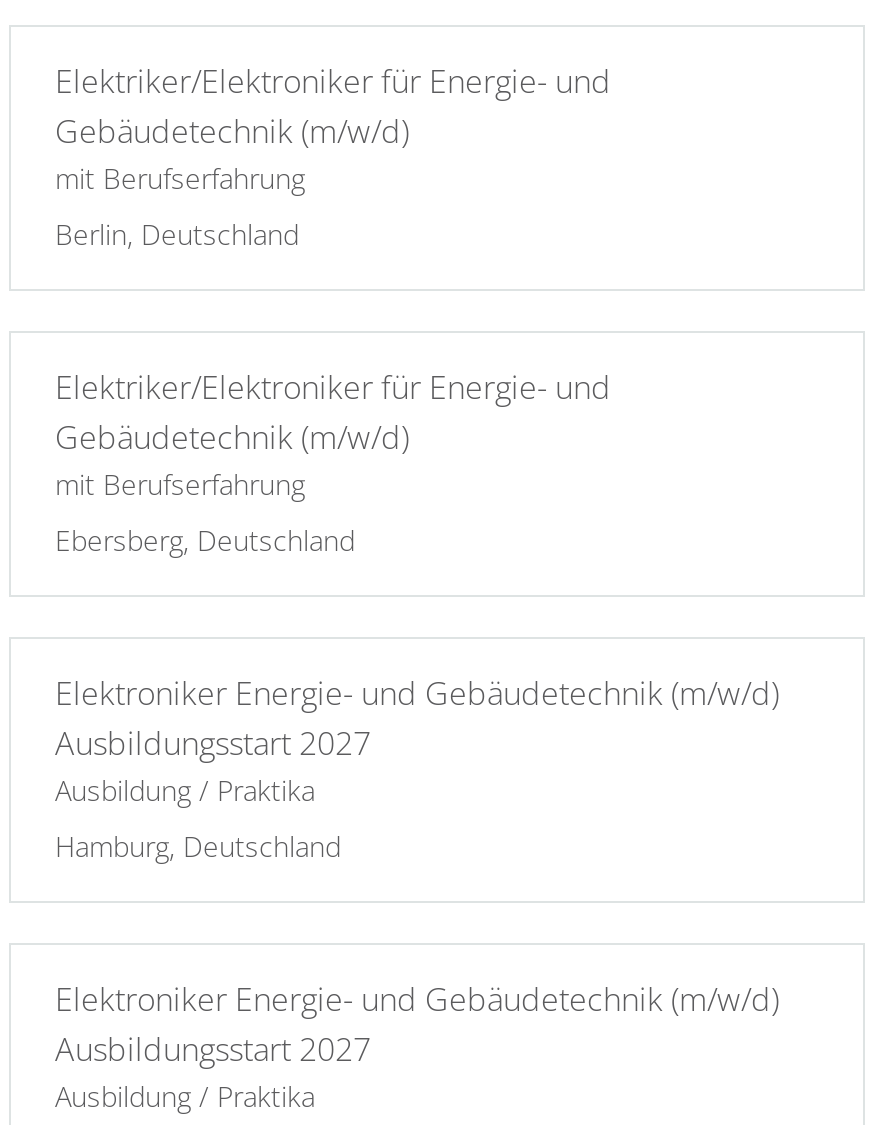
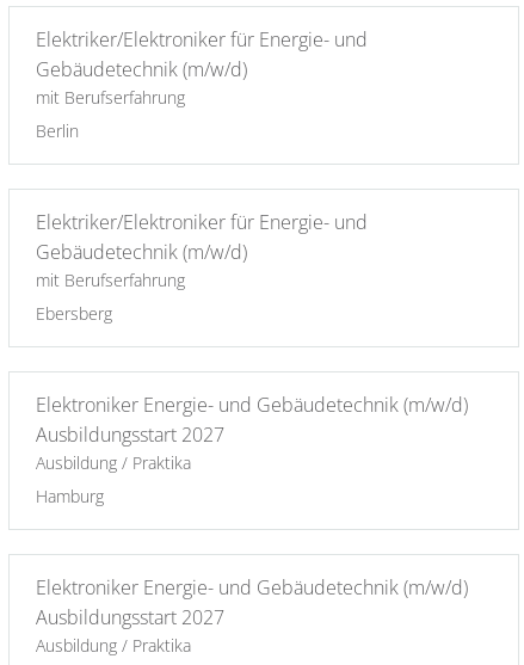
[55,215,299,253] Berlin, Deutschland -> [36,120,79,142] Berlin
[55,521,355,559] Ebersberg, Deutschland -> [36,302,112,325] Ebersberg
[55,827,341,865] Hamburg, Deutschland -> [36,485,104,508] Hamburg

